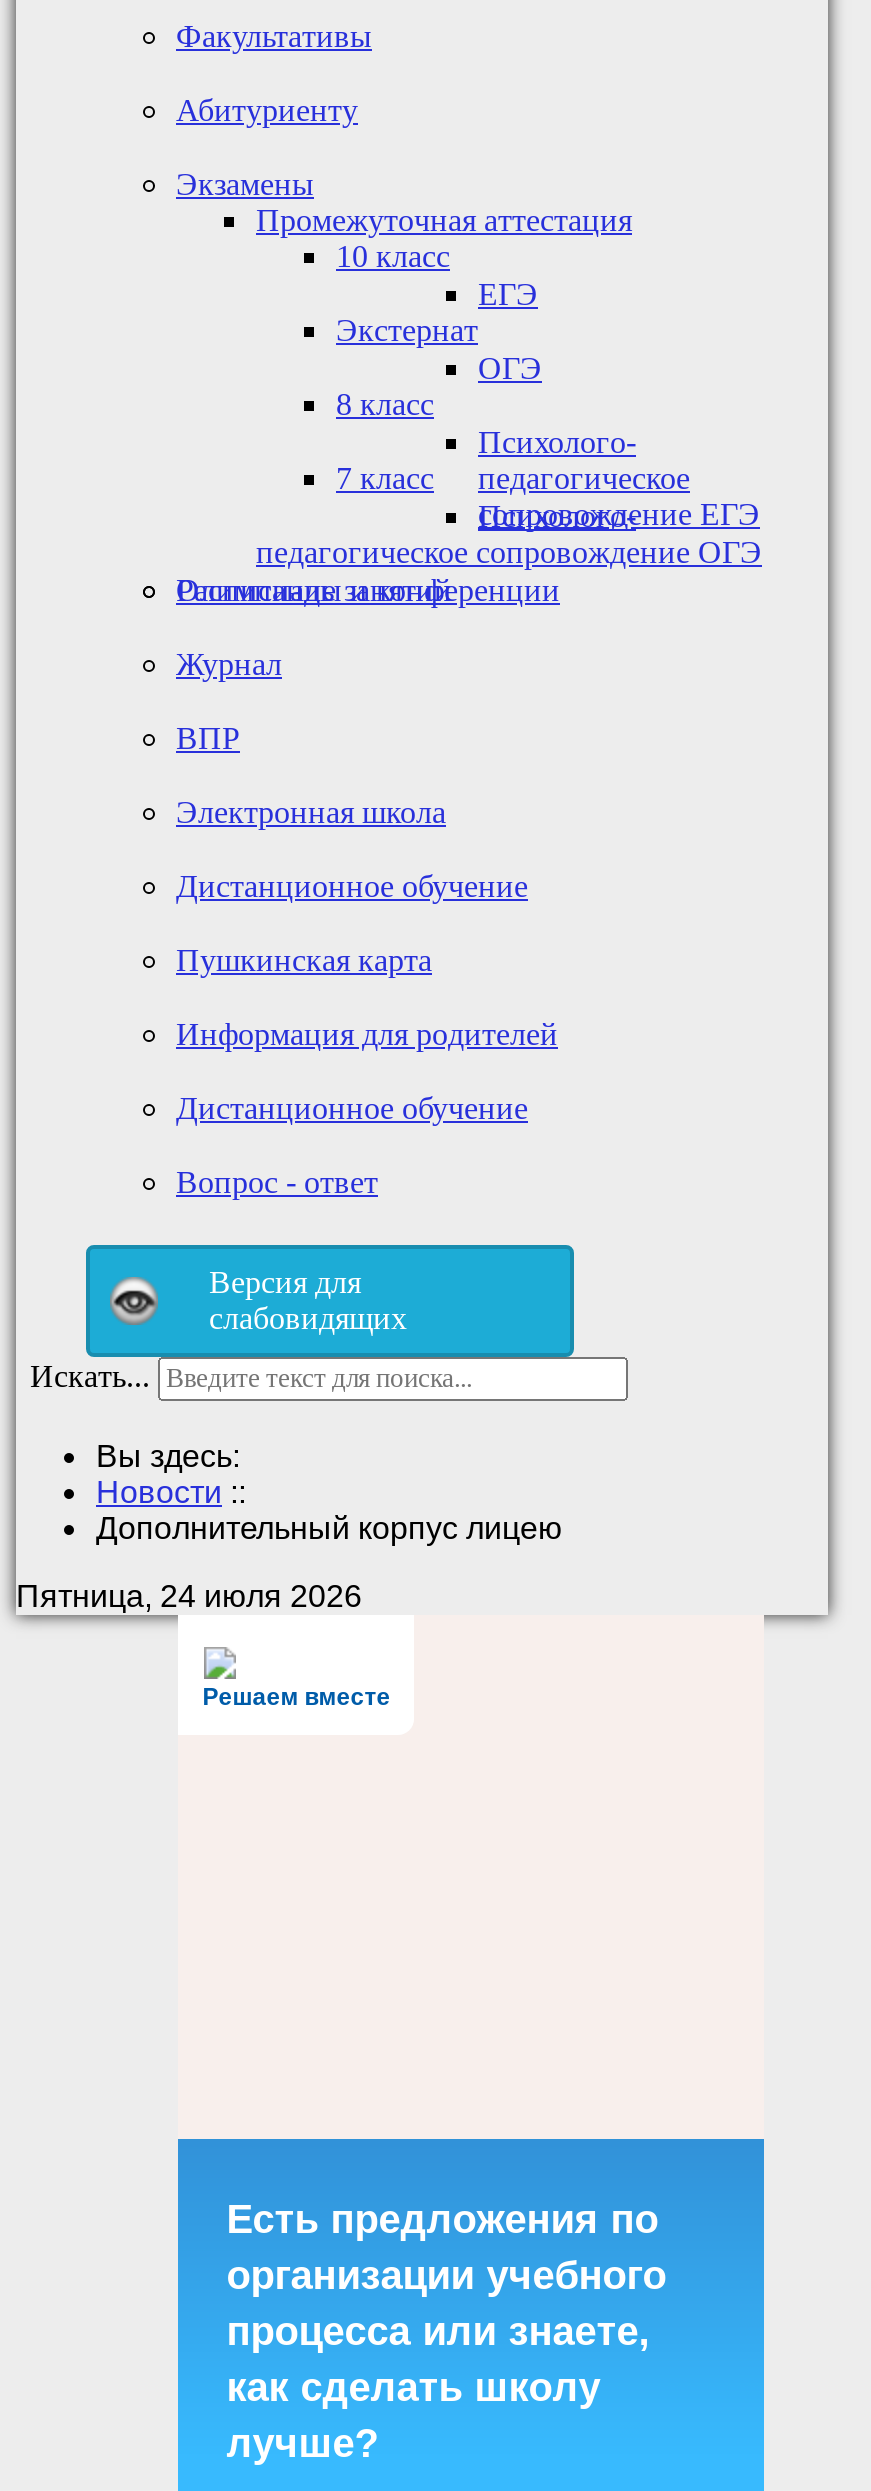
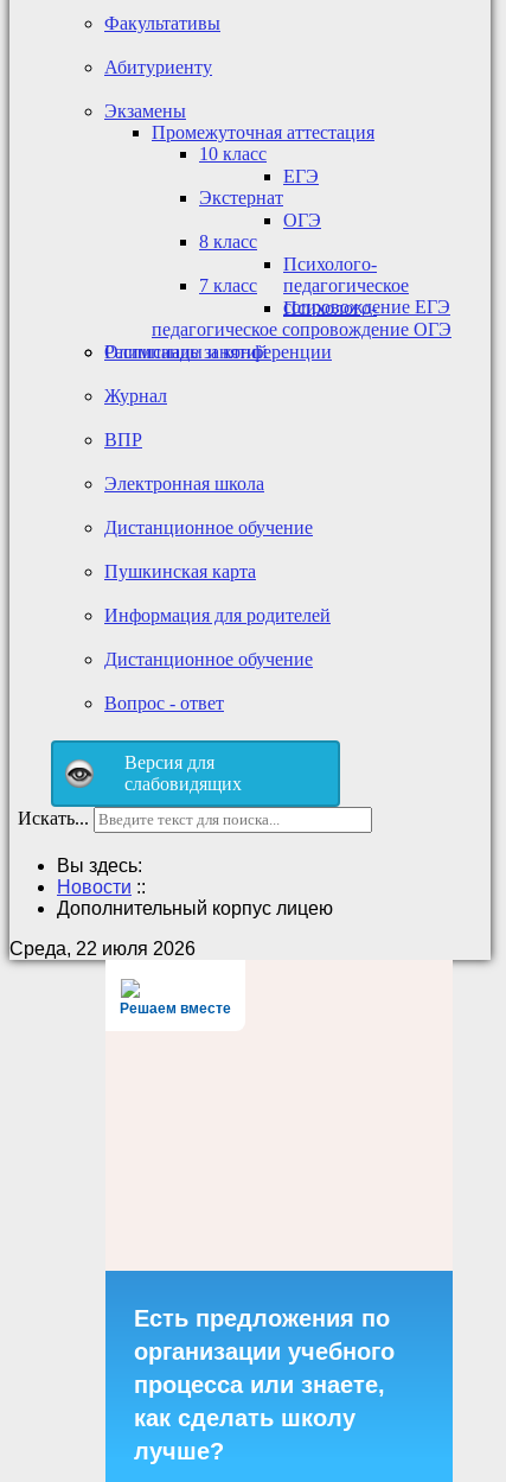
[16,1580,362,1614] Пятница, 24 июля 2026 -> [9,939,196,959] Среда, 22 июля 2026

